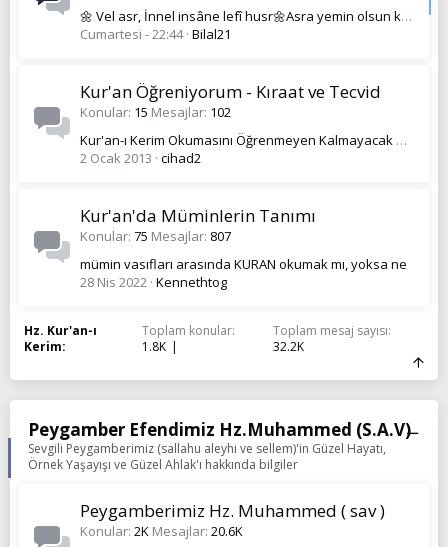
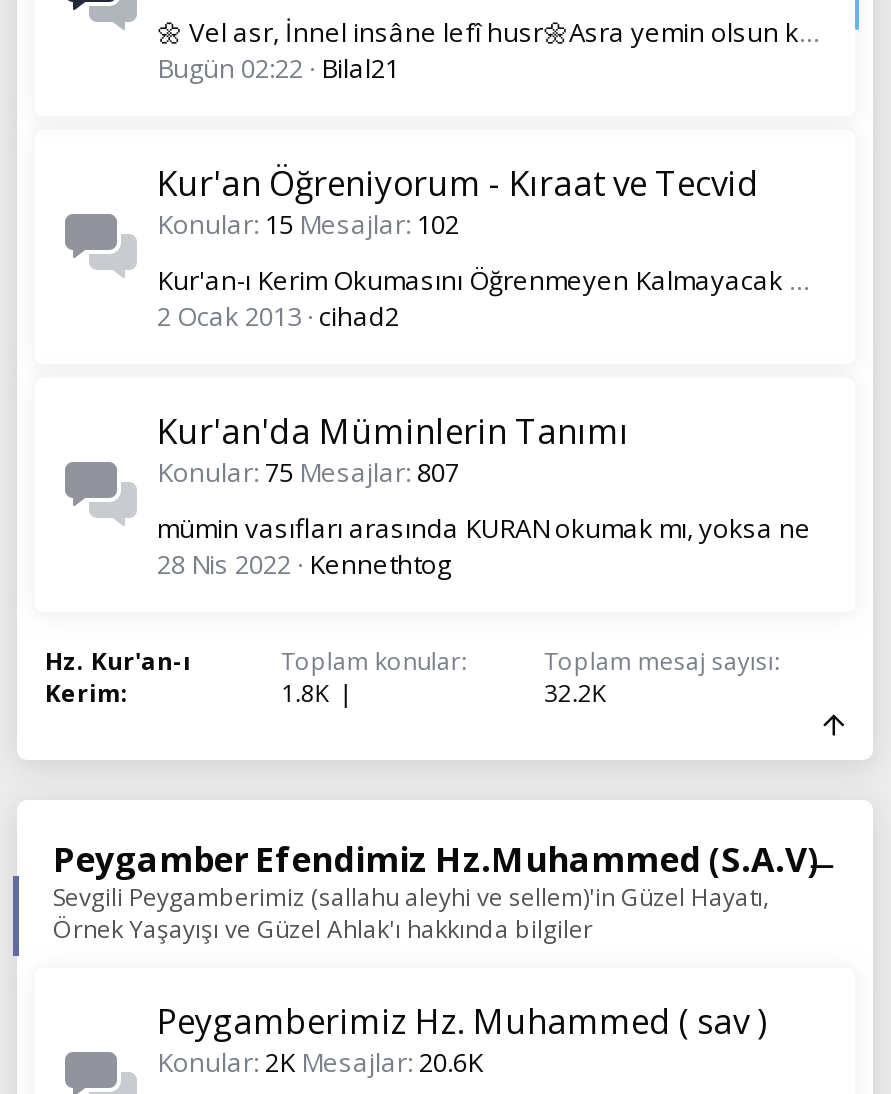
[80,25,231,43] Cumartesi - 22:44 Bilal21 -> [157,50,399,86] Bugün 02:22 Bilal21

